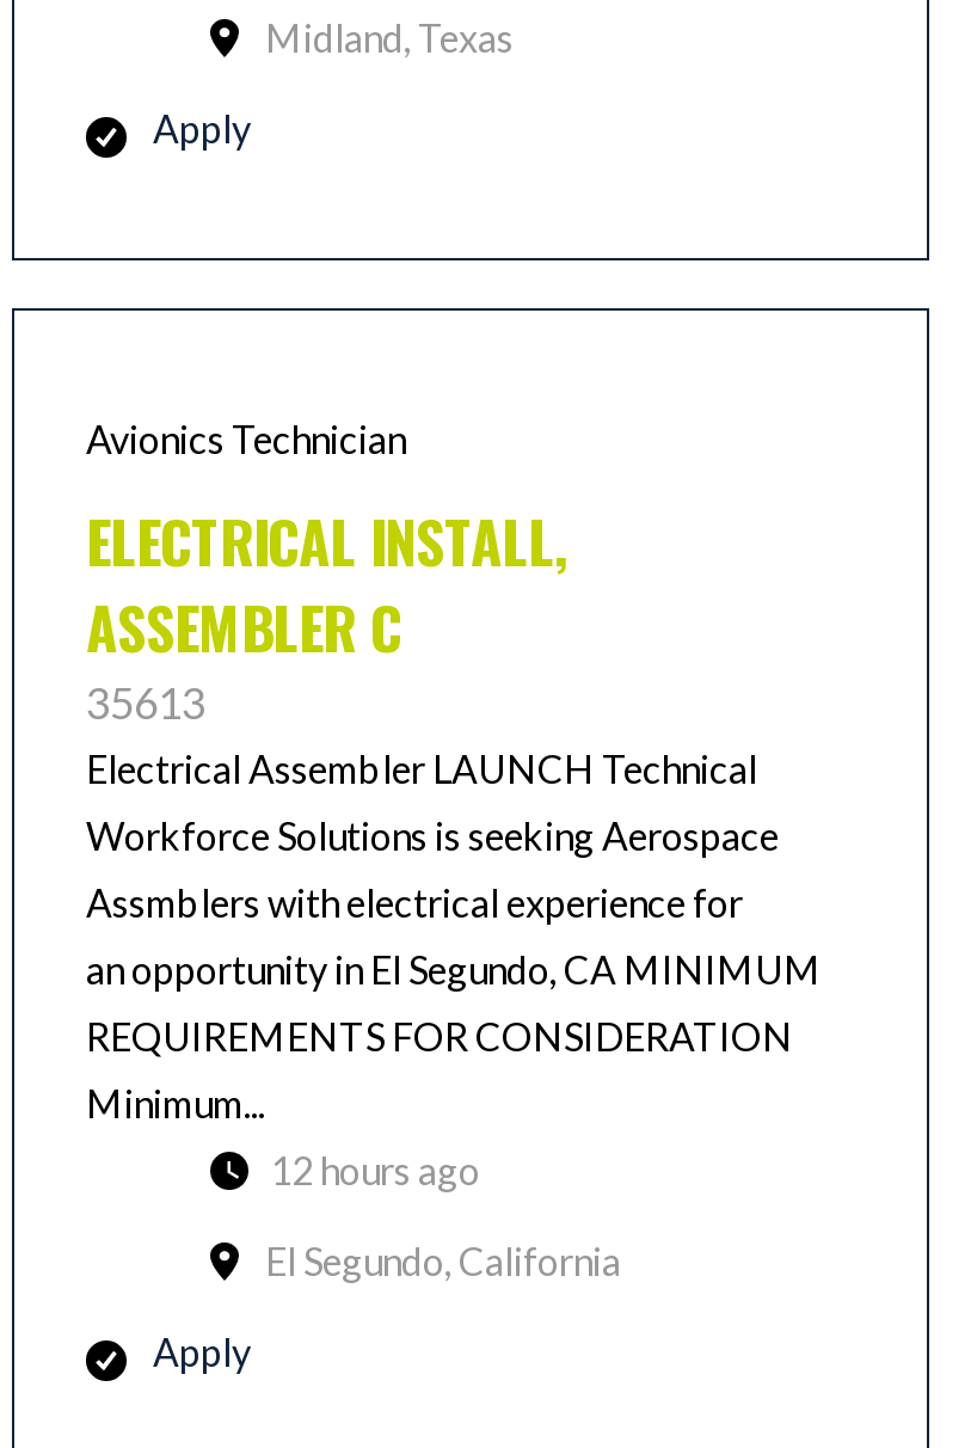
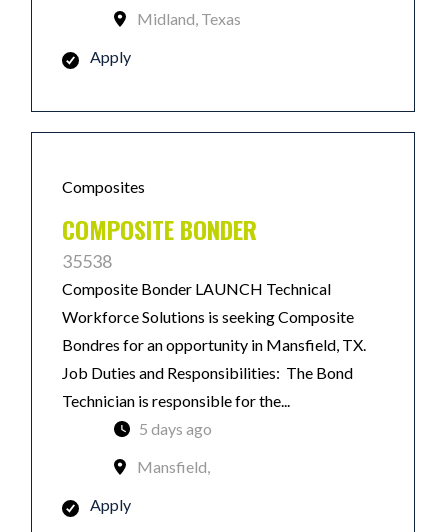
[86,416,822,1283] Avionics Technician | ELECTRICAL INSTALL, | ASSEMBLER C | 35613 | Electrical Assembler LAUNCH Technical | Workforce Solutions is seeking Aerospace | Assmblers with electrical experience for | an opportunity in El Segundo, CA MINIMUM | REQUIREMENTS FOR CONSIDERATION | Minimum... | 12 hours ago | El Segundo, California -> [62,177,366,476] Composites | COMPOSITE BONDER | 35538 | Composite Bonder LAUNCH Technical | Workforce Solutions is seeking Composite | Bondres for an opportunity in Mansfield, TX. | Job Duties and Responsibilities: The Bond | Technician is responsible for the... | 5 days ago | Mansfield,

